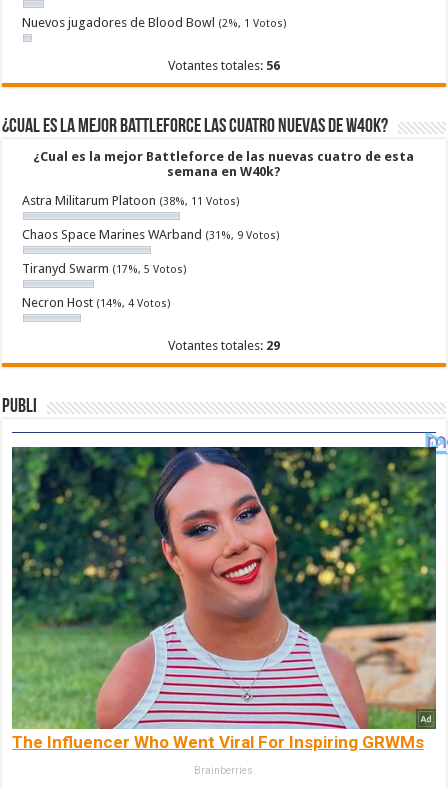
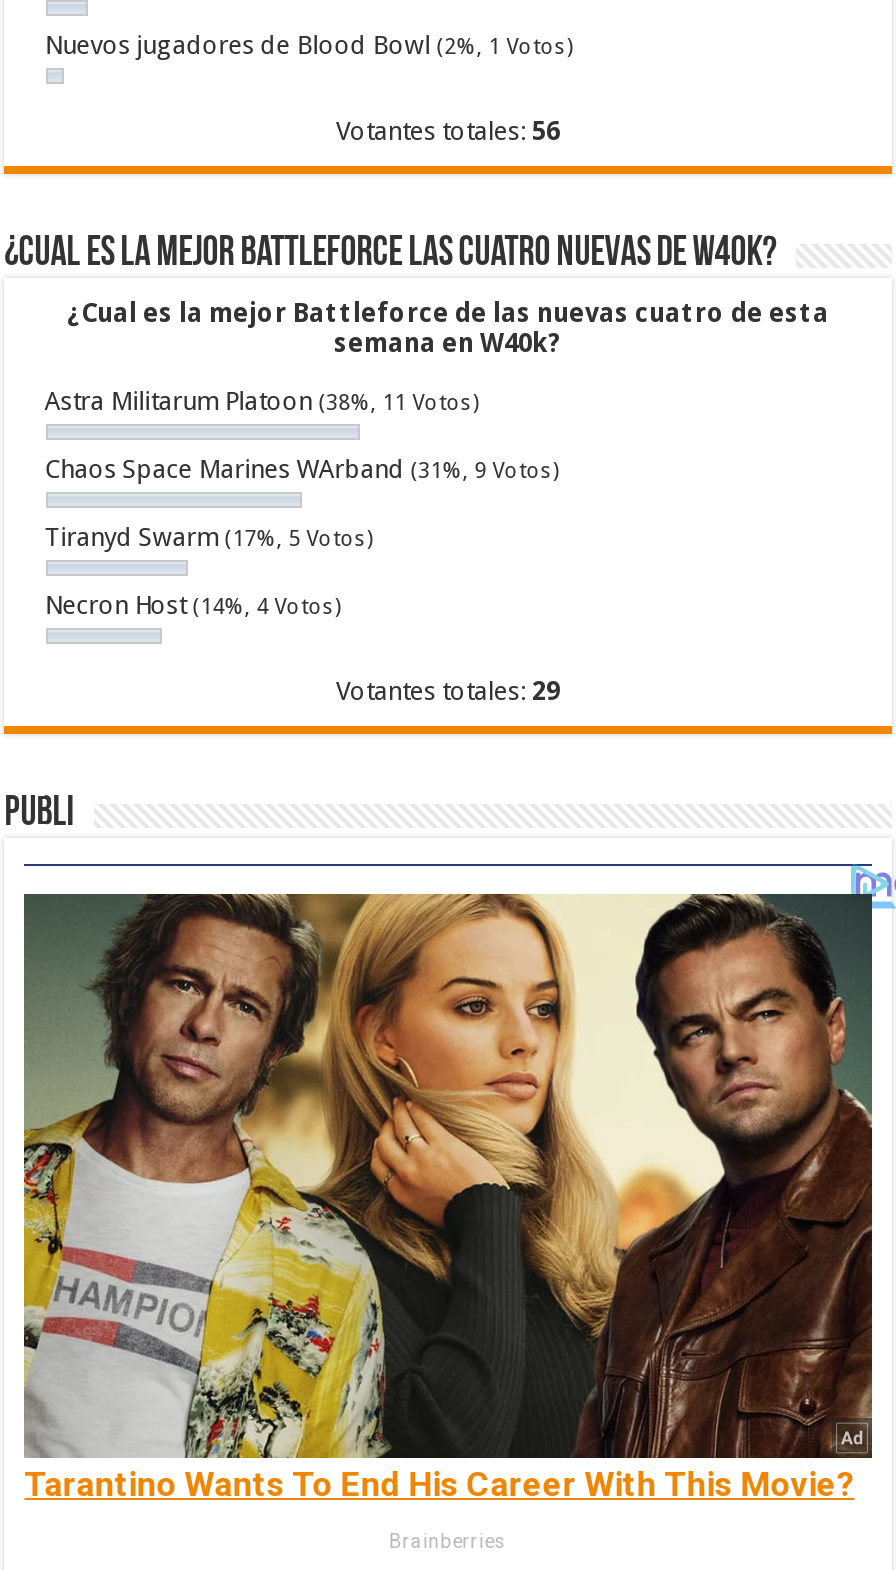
[11,446,437,752] [image] | The Influencer Who Went Viral For Inspiring GRWMs -> [22,892,874,1505] [image] | Tarantino Wants To End His Career With This Movie?

